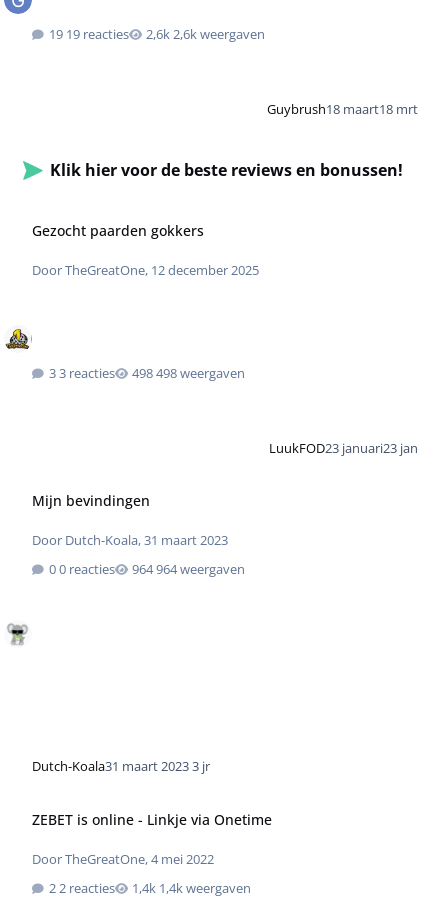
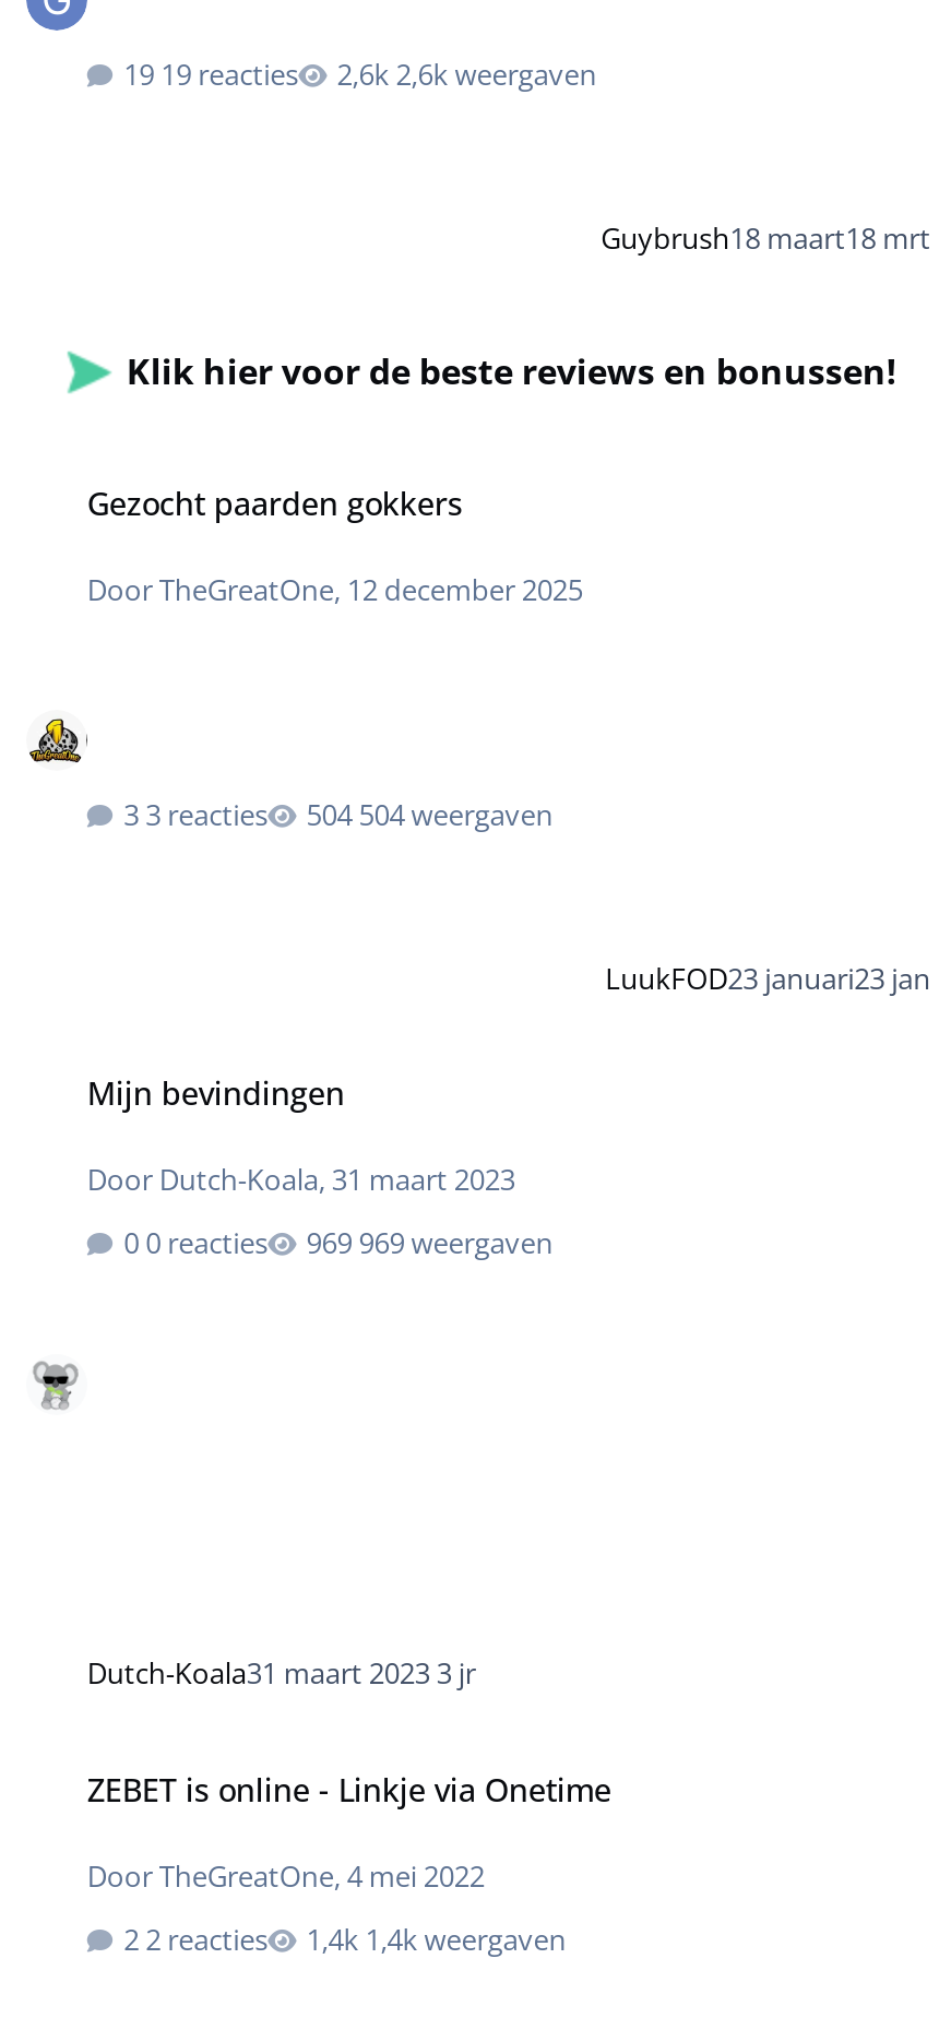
[156,364,245,382] 498 weergaven -> [359,795,553,834] 504 weergaven
[156,560,245,578] 964 weergaven -> [359,1223,553,1263] 969 weergaven

